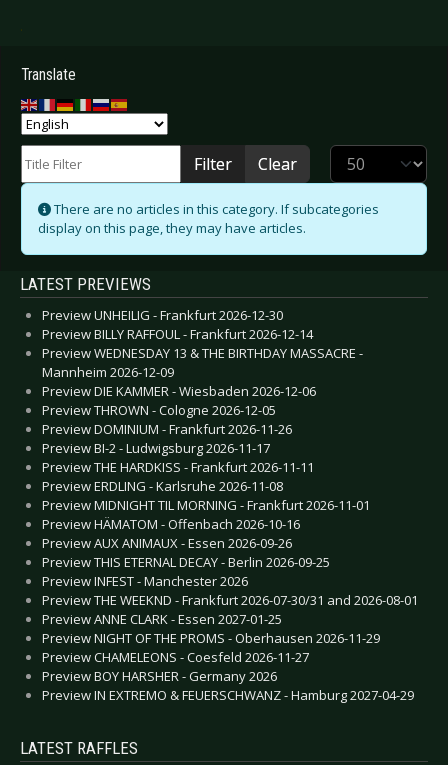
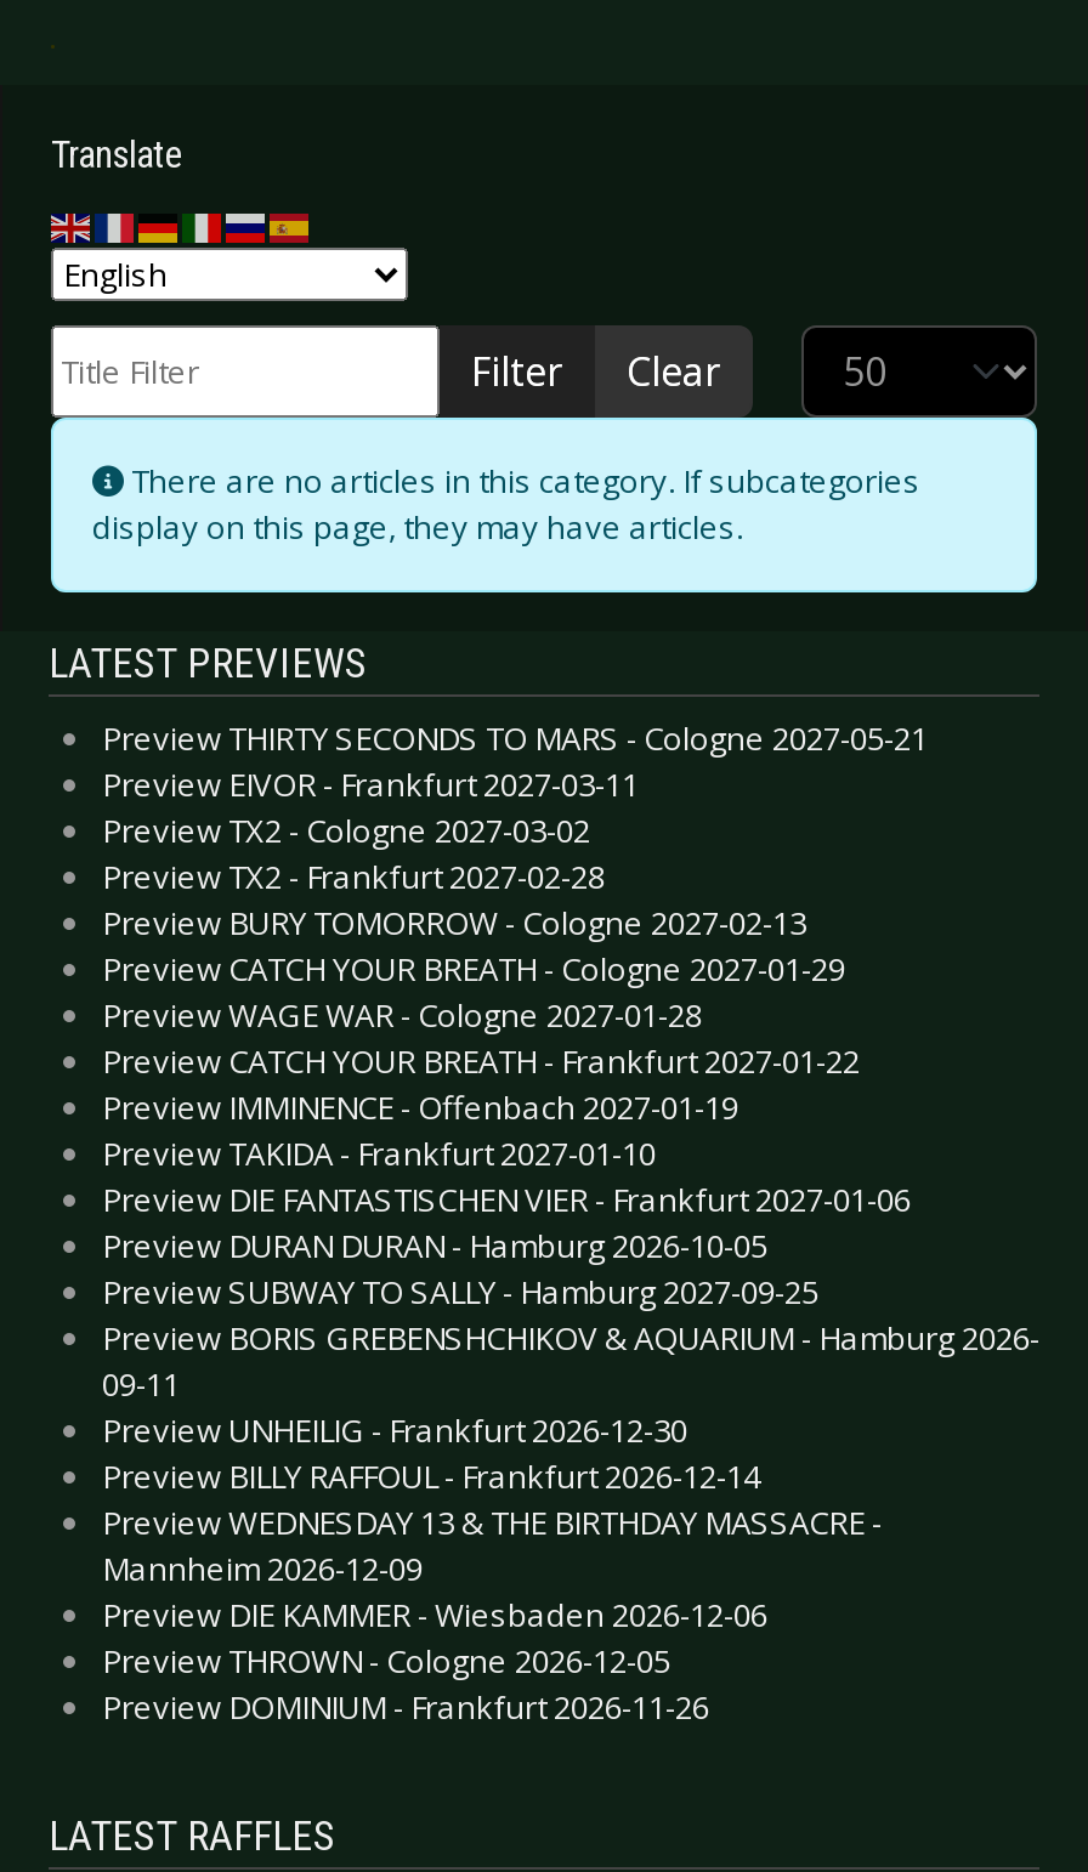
none -> [102,716,1039,1406] Preview THIRTY SECONDS TO MARS - Cologne 2027-05-21 | Preview EIVOR - Frankfurt 2027-03-11 | Preview TX2 - Cologne 2027-03-02 | Preview TX2 - Frankfurt 2027-02-28 | Preview BURY TOMORROW - Cologne 2027-02-13 | Preview CATCH YOUR BREATH - Cologne 2027-01-29 | Preview WAGE WAR - Cologne 2027-01-28 | Preview CATCH YOUR BREATH - Frankfurt 2027-01-22 | Preview IMMINENCE - Offenbach 2027-01-19 | Preview TAKIDA - Frankfurt 2027-01-10 | Preview DIE FANTASTISCHEN VIER - Frankfurt 2027-01-06 | Preview DURAN DURAN - Hamburg 2026-10-05 | Preview SUBWAY TO SALLY - Hamburg 2027-09-25 | Preview BORIS GREBENSHCHIKOV & AQUARIUM - Hamburg 2026- | 09-11
moved [42,306,363,438] -> [102,1408,882,1729]: Preview UNHEILIG - Frankfurt 2026-12-30 | Preview BILLY RAFFOUL - Frankfurt 2026-12-14 | Preview WEDNESDAY 13 & THE BIRTHDAY MASSACRE - | Mannheim 2026-12-09 | Preview DIE KAMMER - Wiesbaden 2026-12-06 | Preview THROWN - Cologne 2026-12-05 | Preview DOMINIUM - Frankfurt 2026-11-26
[42,439,418,704] Preview BI-2 - Ludwigsburg 2026-11-17 | Preview THE HARDKISS - Frankfurt 2026-11-11 | Preview ERDLING - Karlsruhe 2026-11-08 | Preview MIDNIGHT TIL MORNING - Frankfurt 2026-11-01 | Preview HÄMATOM - Offenbach 2026-10-16 | Preview AUX ANIMAUX - Essen 2026-09-26 | Preview THIS ETERNAL DECAY - Berlin 2026-09-25 | Preview INFEST - Manchester 2026 | Preview THE WEEKND - Frankfurt 2026-07-30/31 and 2026-08-01 | Preview ANNE CLARK - Essen 2027-01-25 | Preview NIGHT OF THE PROMS - Oberhausen 2026-11-29 | Preview CHAMELEONS - Coesfeld 2026-11-27 | Preview BOY HARSHER - Germany 2026 | Preview IN EXTREMO & FEUERSCHWANZ - Hamburg 2027-04-29 -> none

